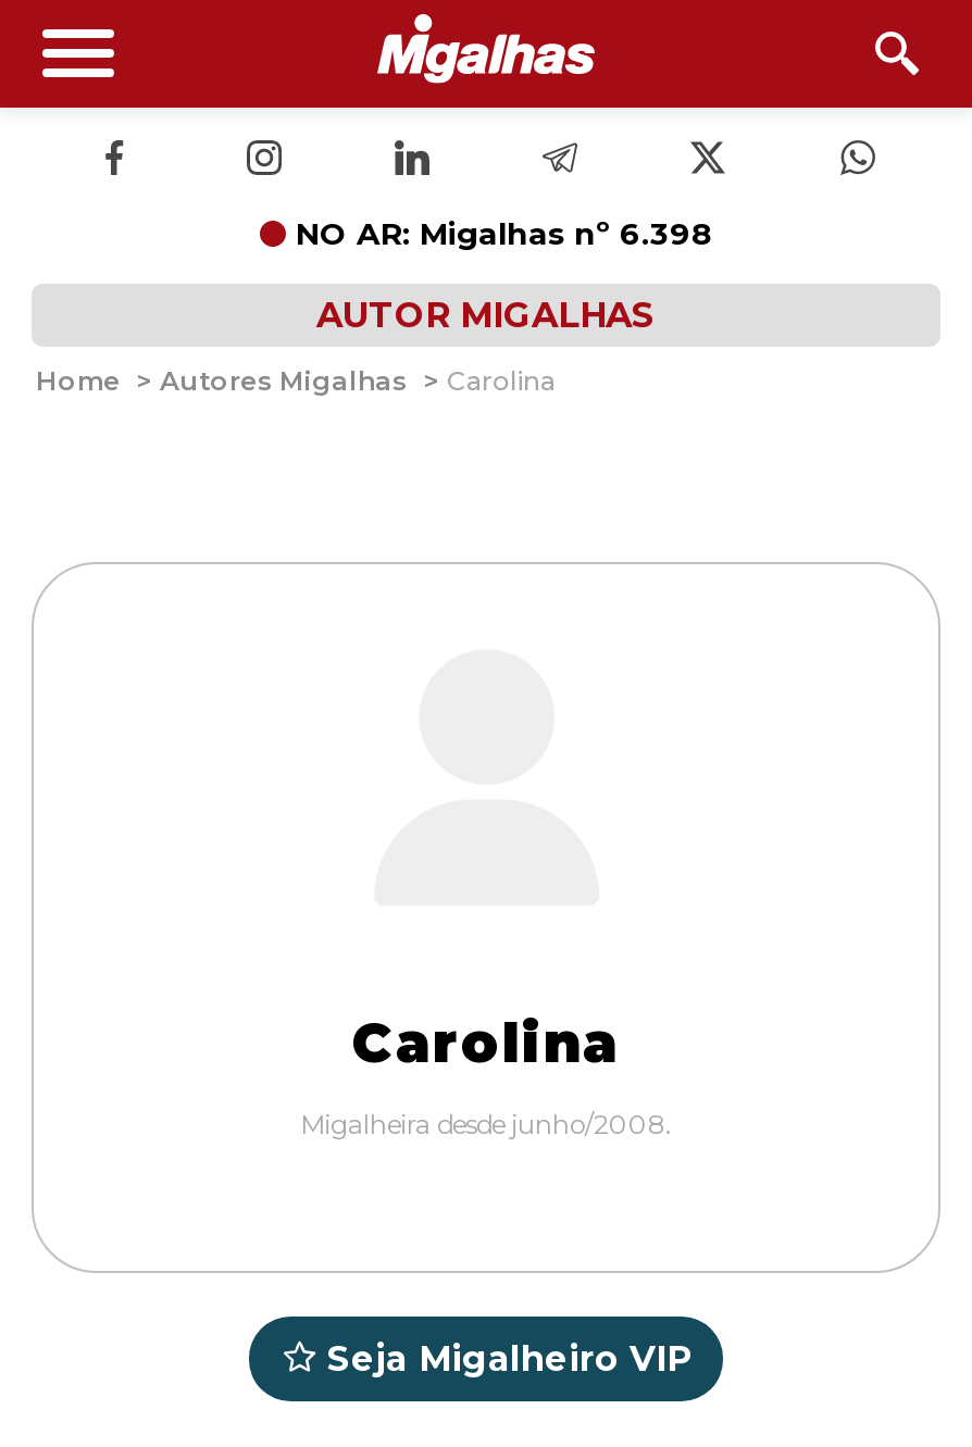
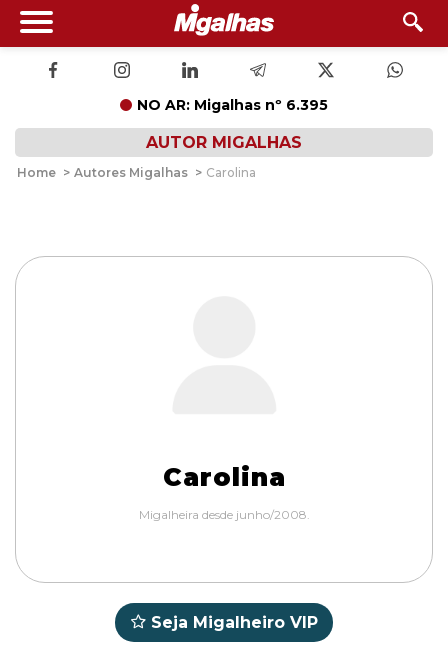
[296,214,713,253] NO AR: Migalhas nº 6.398 -> [137,96,328,114] NO AR: Migalhas nº 6.395

